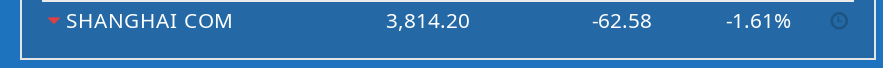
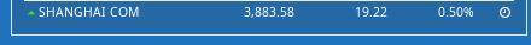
[386,6,470,34] 3,814.20 -> [244,4,294,20] 3,883.58
[592,6,652,34] -62.58 -> [355,4,387,20] 19.22
[726,6,792,34] -1.61% -> [438,4,474,20] 0.50%

